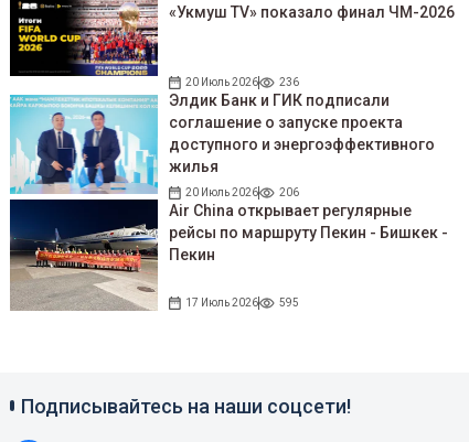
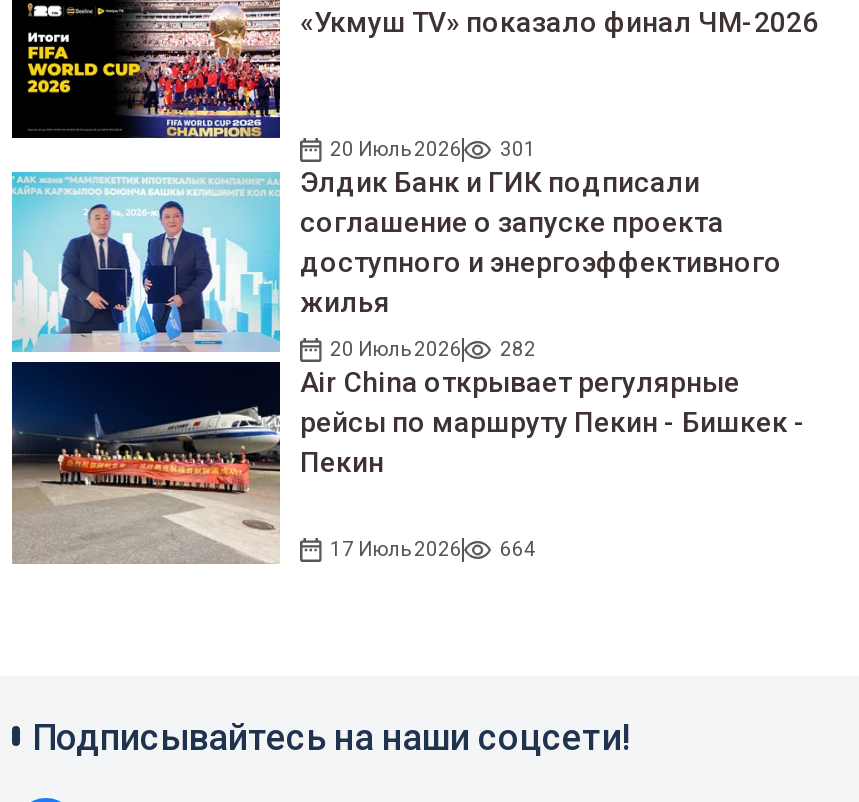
[185,76,299,88] 20 Июль 2026 236 -> [330,138,536,160] 20 Июль 2026 301
[185,186,299,198] 20 Июль 2026 206 -> [330,338,536,360] 20 Июль 2026 282
[185,297,299,309] 17 Июль 2026 595 -> [330,539,536,561] 17 Июль 2026 664

